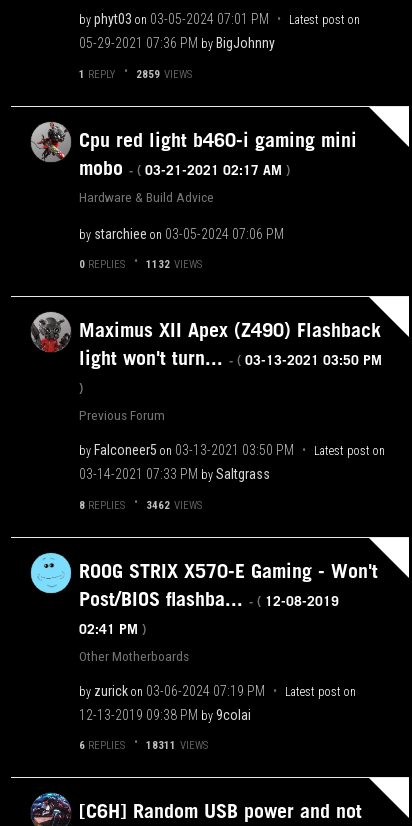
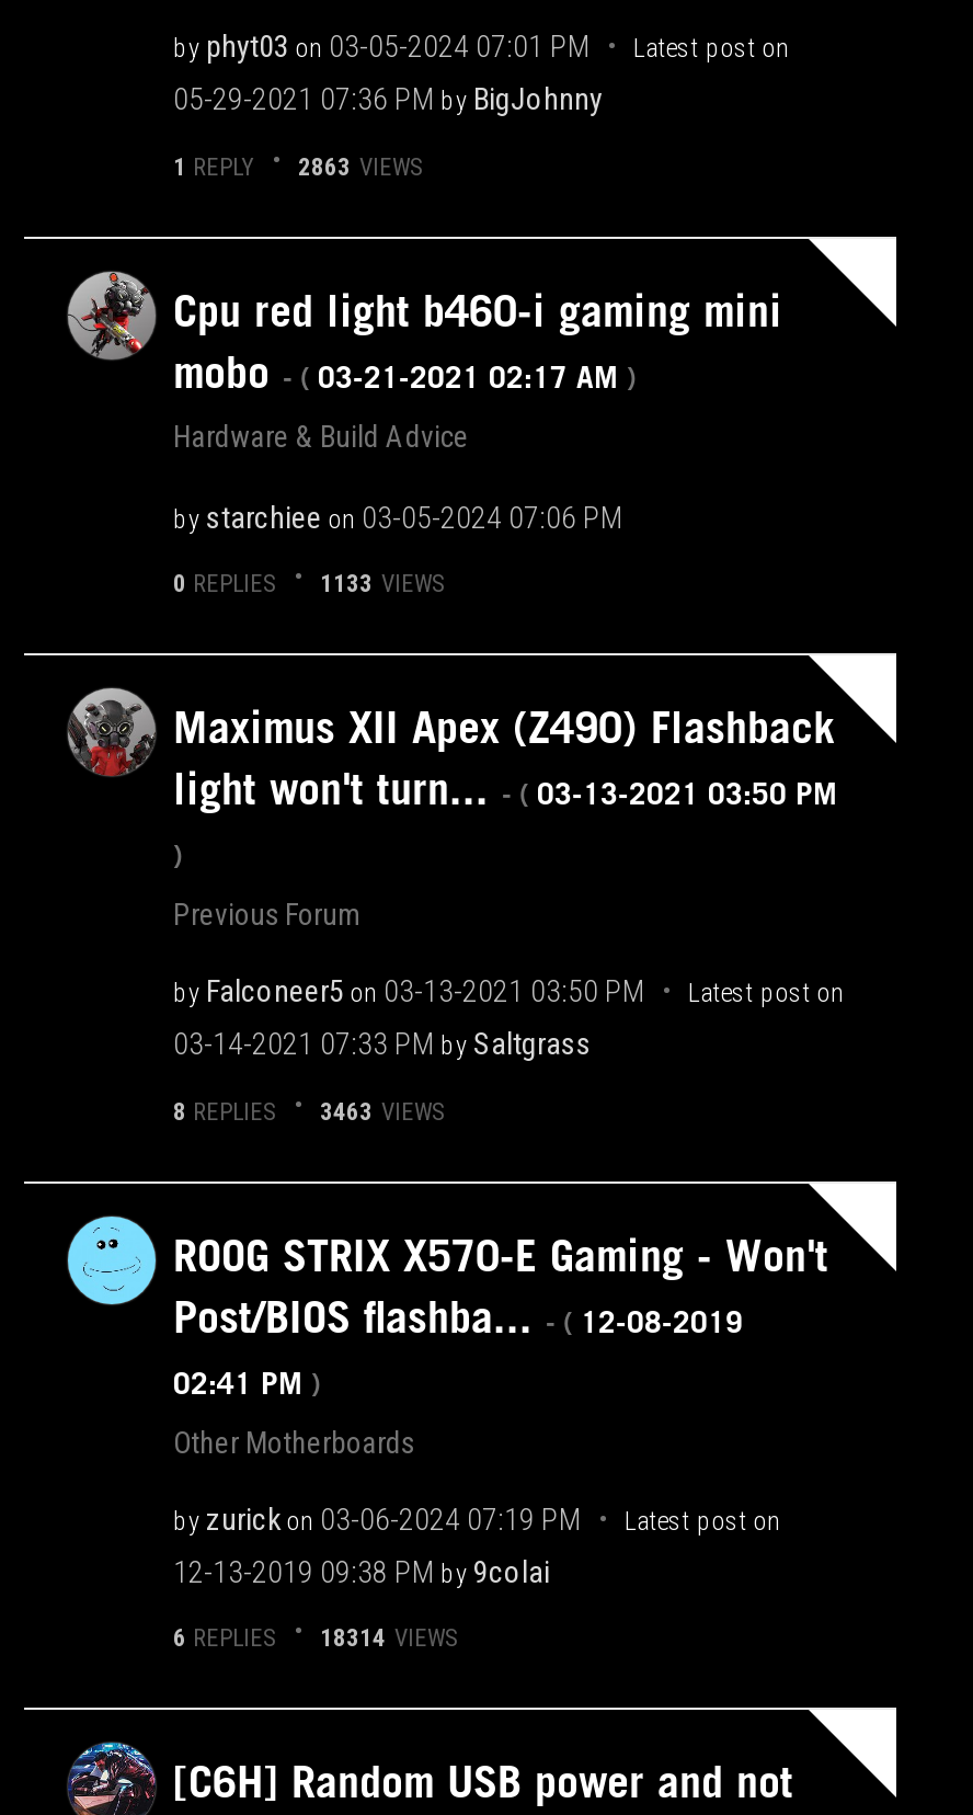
[79,67,192,80] 1 REPLY 2859 VIEWS -> [173,152,421,181] 1 REPLY 2863 VIEWS
[79,258,202,271] 0 REPLIES 1132 VIEWS -> [173,570,443,598] 0 REPLIES 1133 VIEWS
[79,498,202,511] 8 REPLIES 3462 VIEWS -> [173,1097,443,1126] 8 REPLIES 3463 VIEWS
[79,739,208,752] 6 REPLIES 18311 VIEWS -> [173,1624,456,1653] 6 REPLIES 18314 VIEWS

